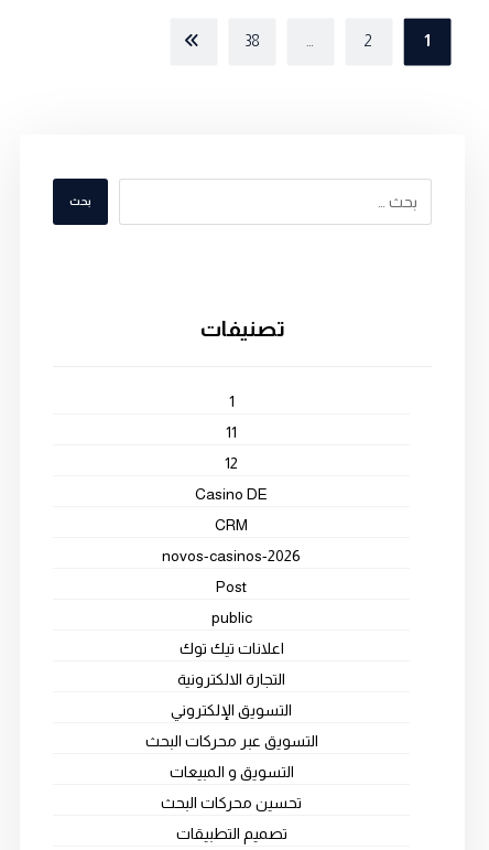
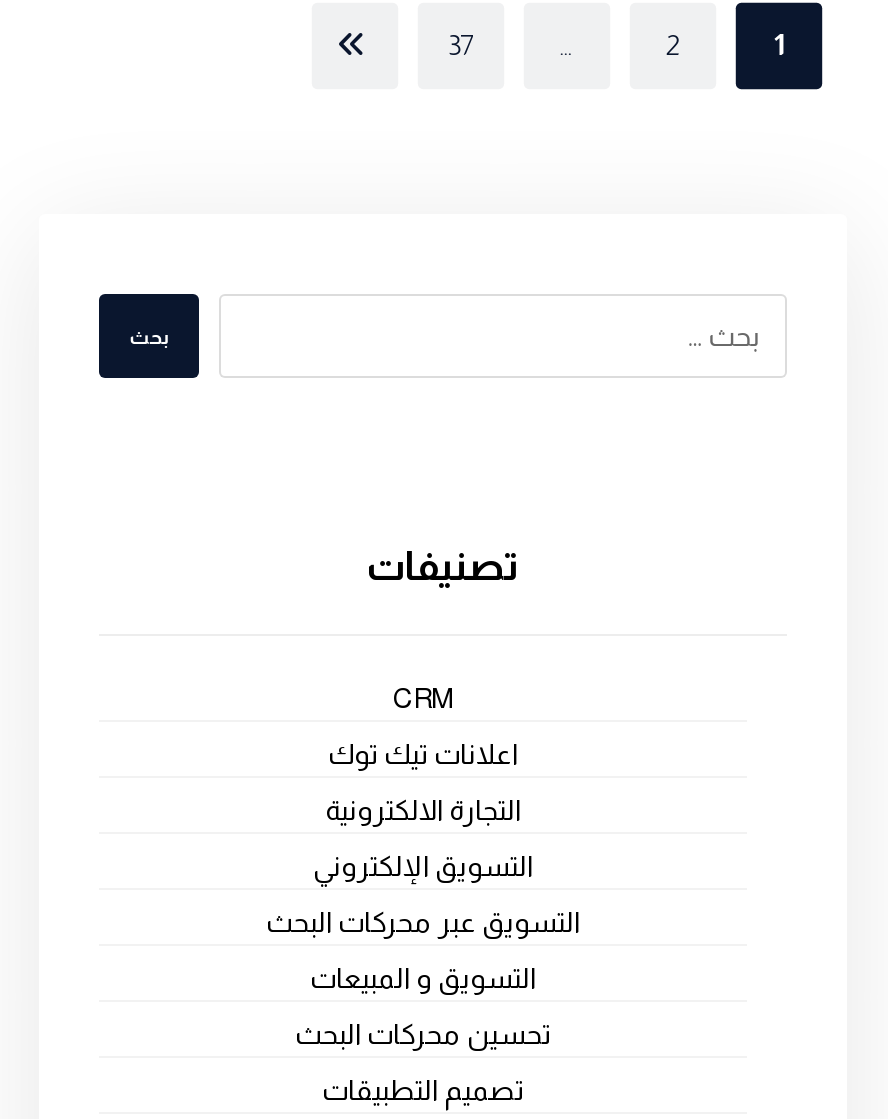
[244,33,260,50] 38 -> [447,31,474,61] 37
[195,392,268,503] 1 | 11 | 12 | Casino DE -> none
[162,547,301,626] novos-casinos-2026 | Post | public -> none

